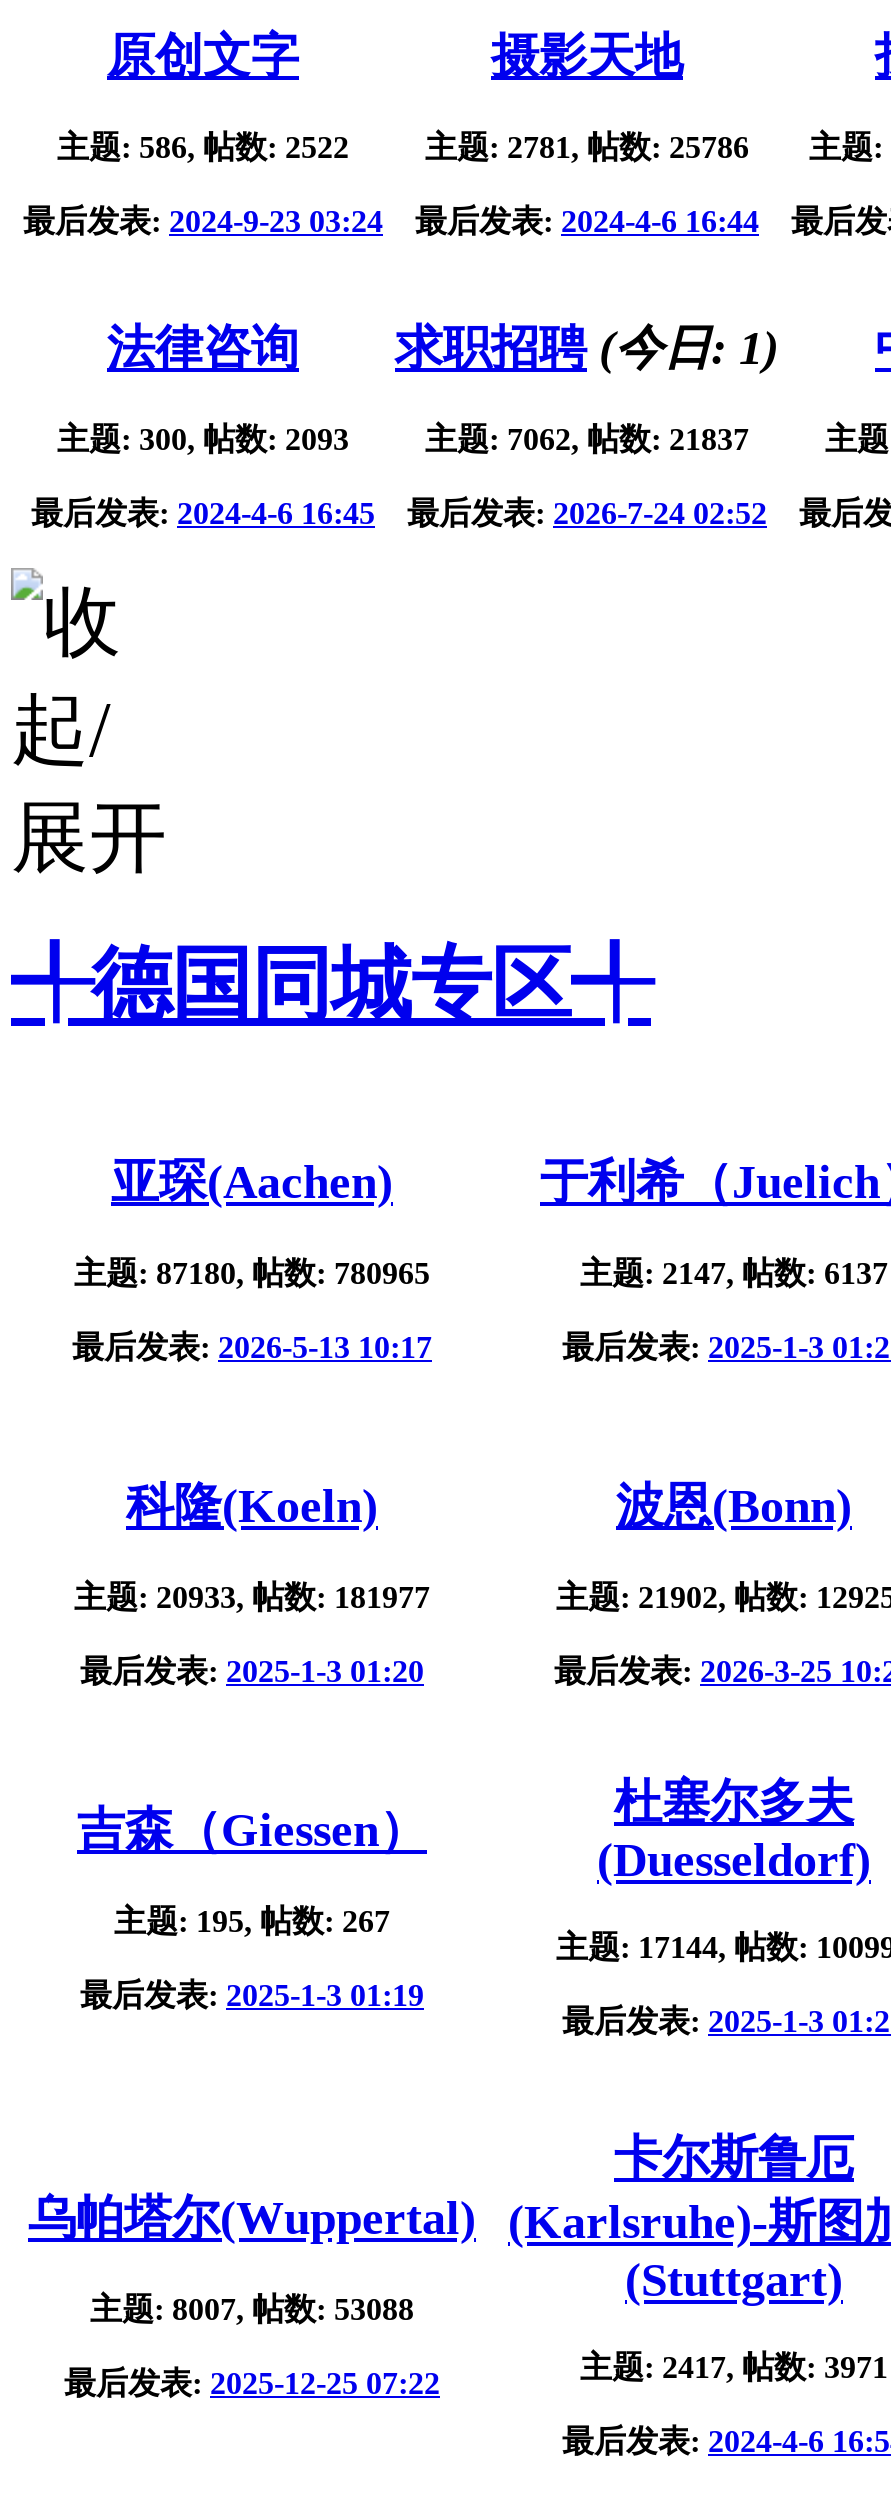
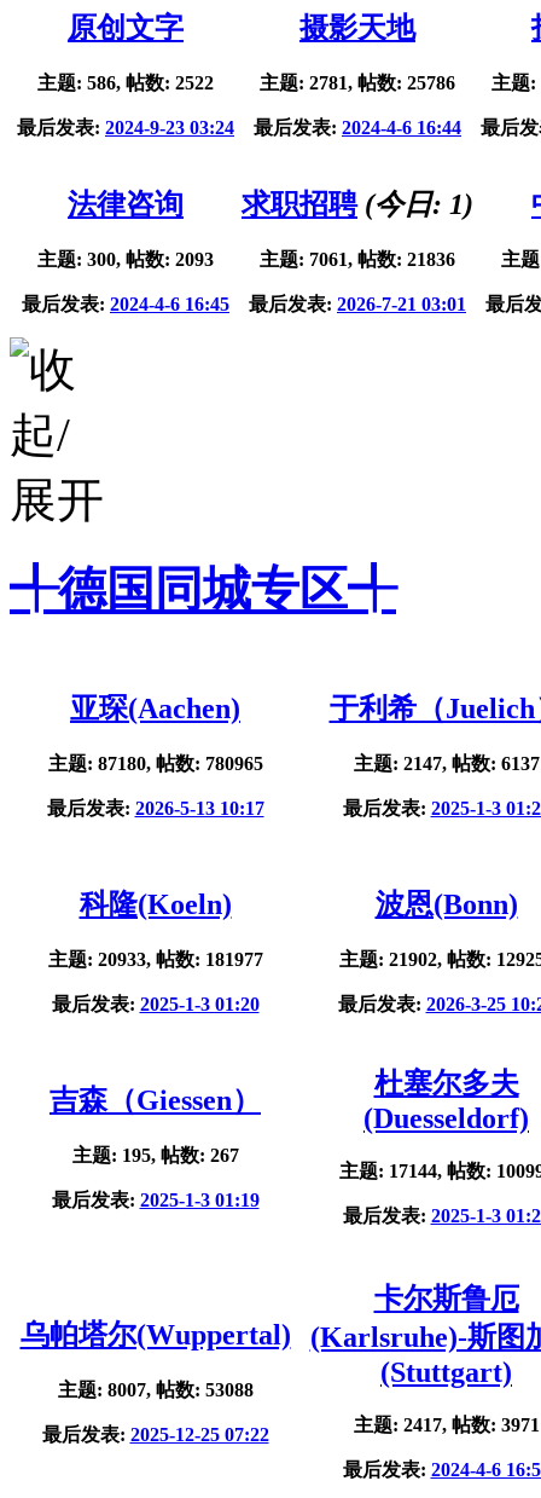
[425,422,749,456] 主题: 7062, 帖数: 21837 -> [260,249,455,270] 主题: 7061, 帖数: 21836
[407,496,767,530] 最后发表: 2026-7-24 02:52 -> [249,294,466,314] 最后发表: 2026-7-21 03:01

